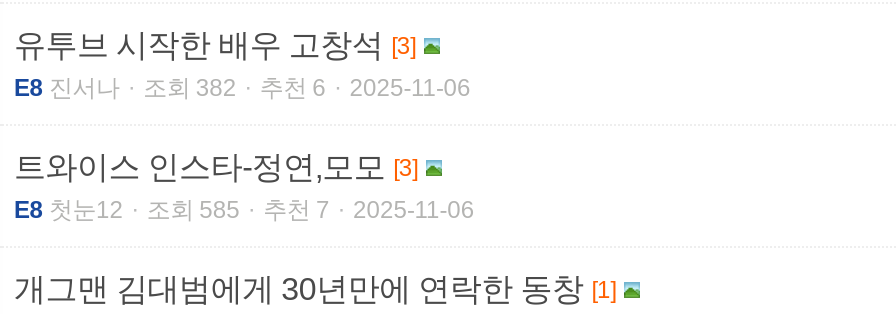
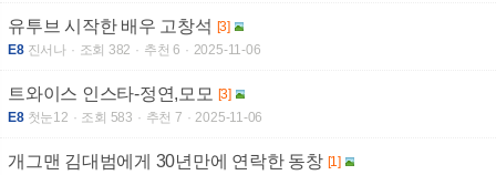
[147,197,240,225] 조회 585 -> [81,110,133,126] 조회 583

